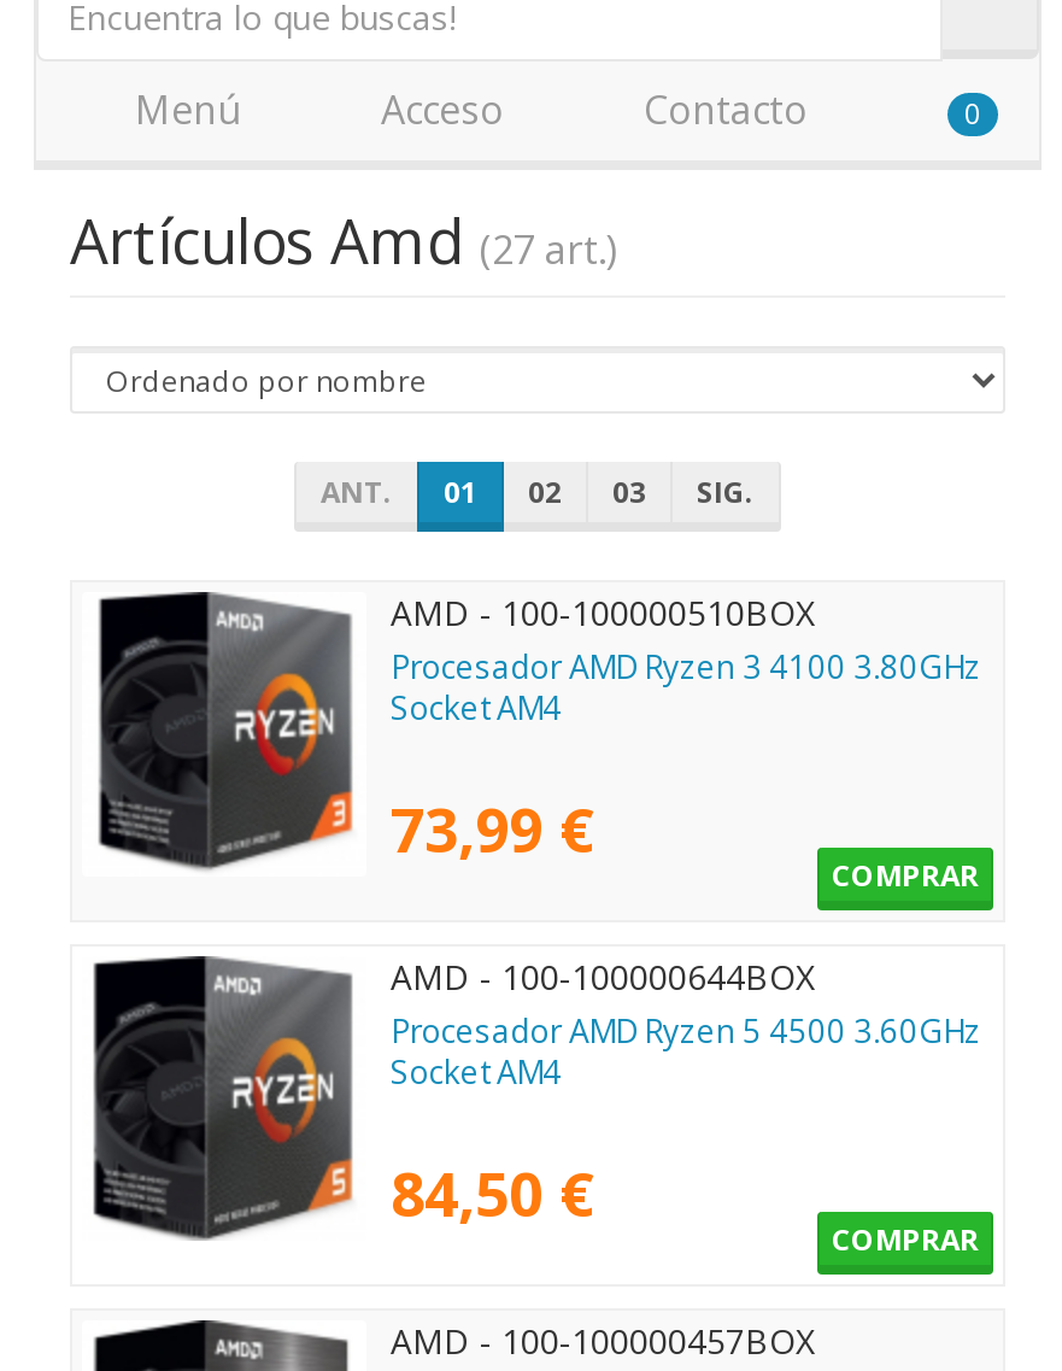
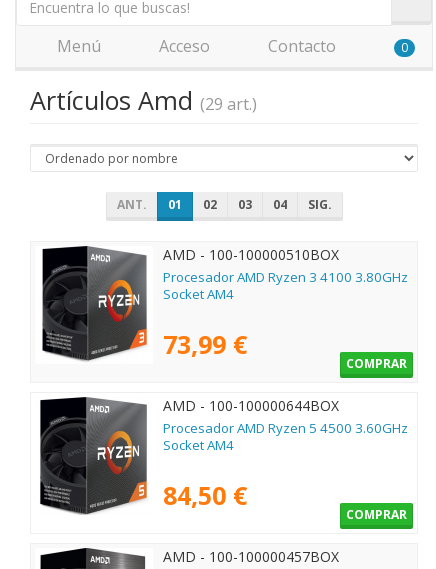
[70,199,617,281] Artículos Amd (27 art.) -> [30,83,257,117] Artículos Amd (29 art.)
none -> [272,196,286,213] 04

